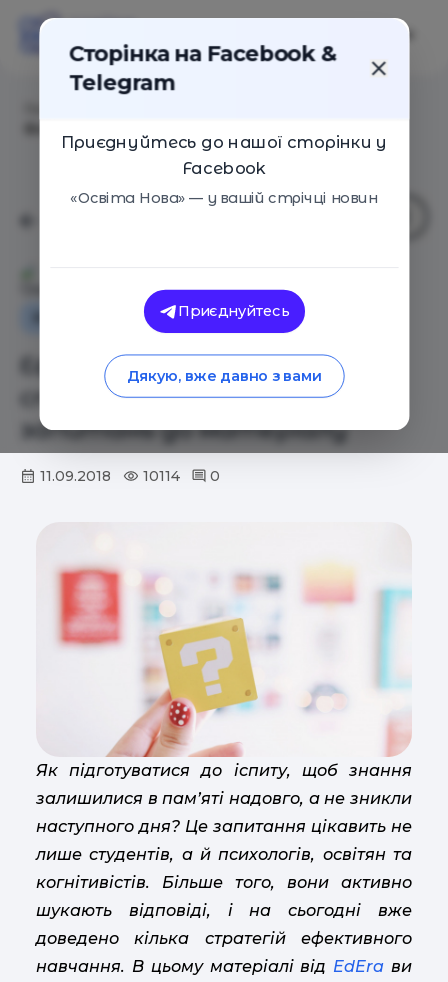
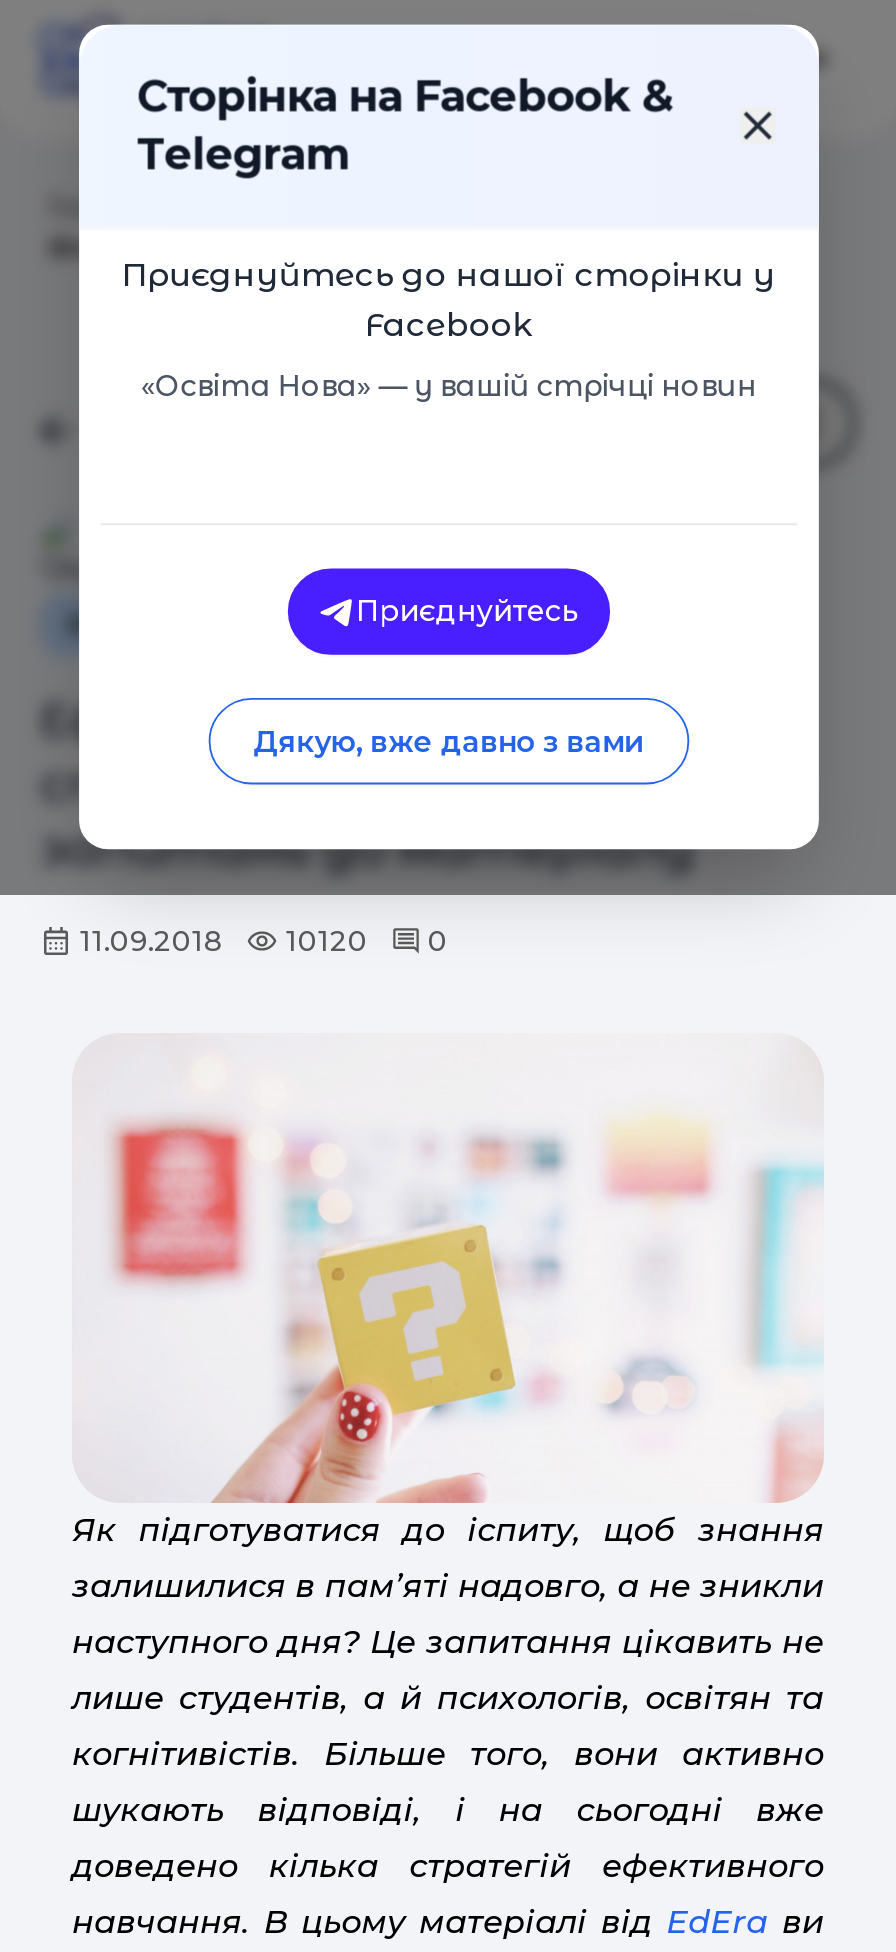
[40,467,220,485] 11.09.2018 10114 0 -> [80,923,448,959] 11.09.2018 10120 0

